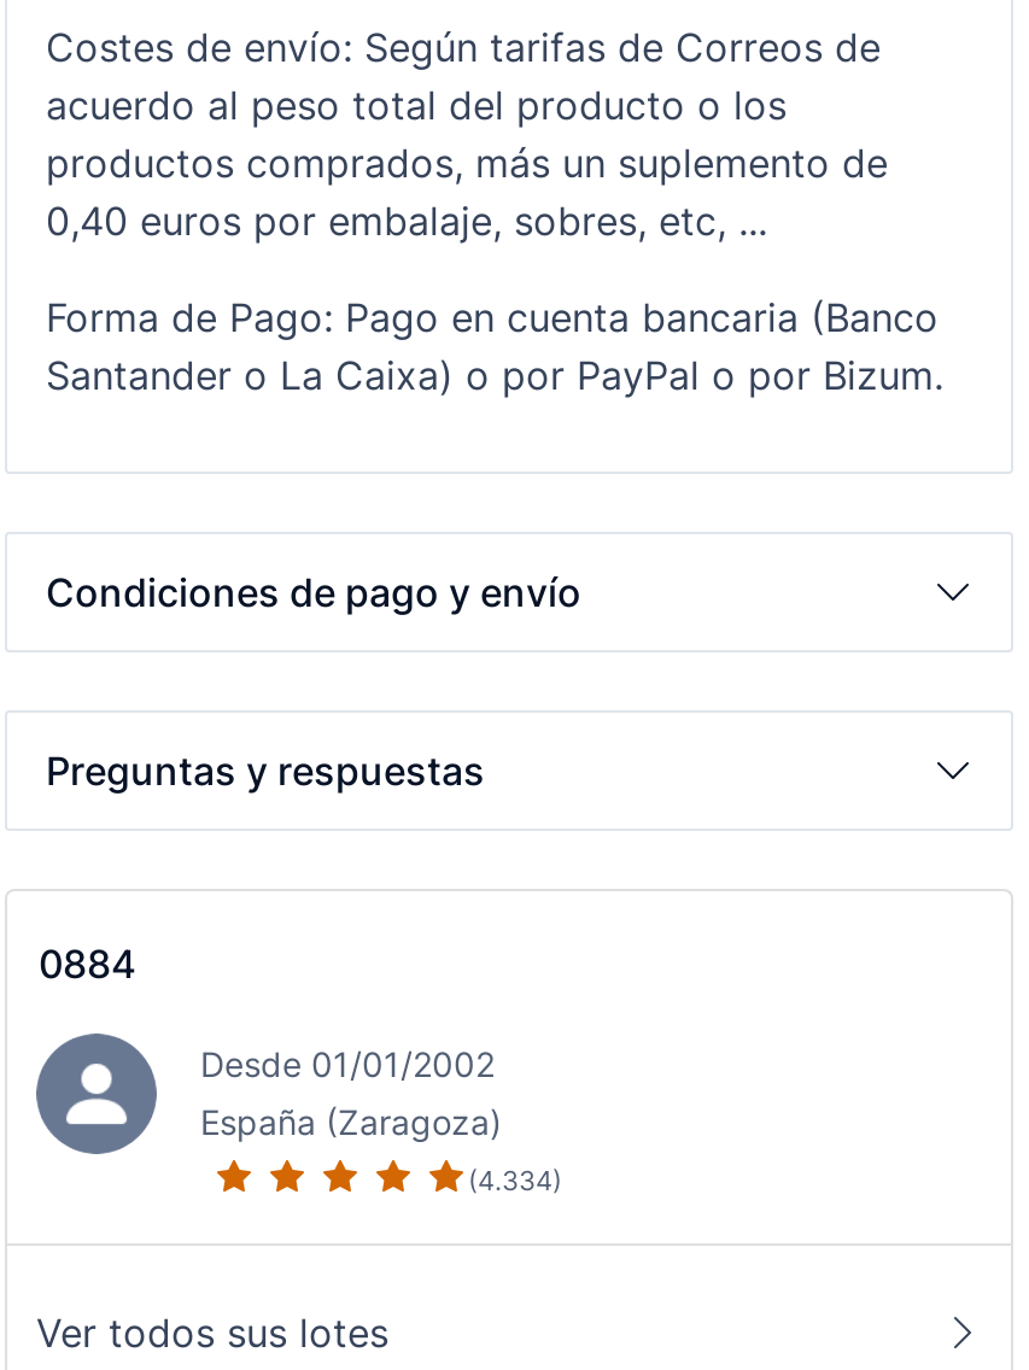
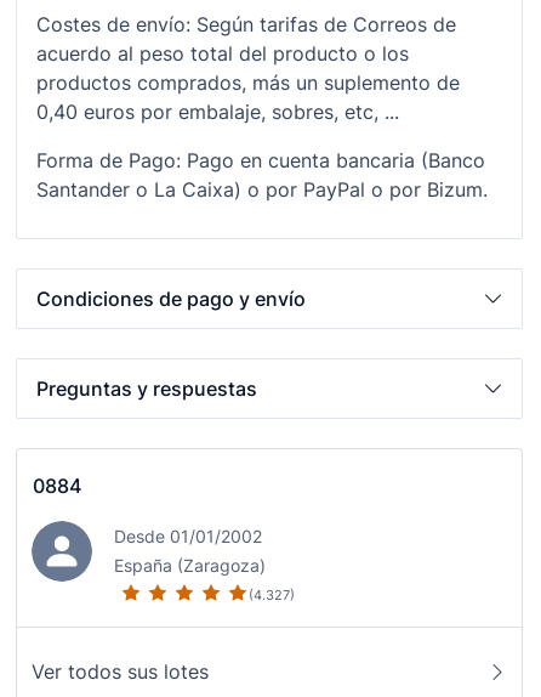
[468,1163,562,1197] (4.334) -> [249,586,295,603] (4.327)

